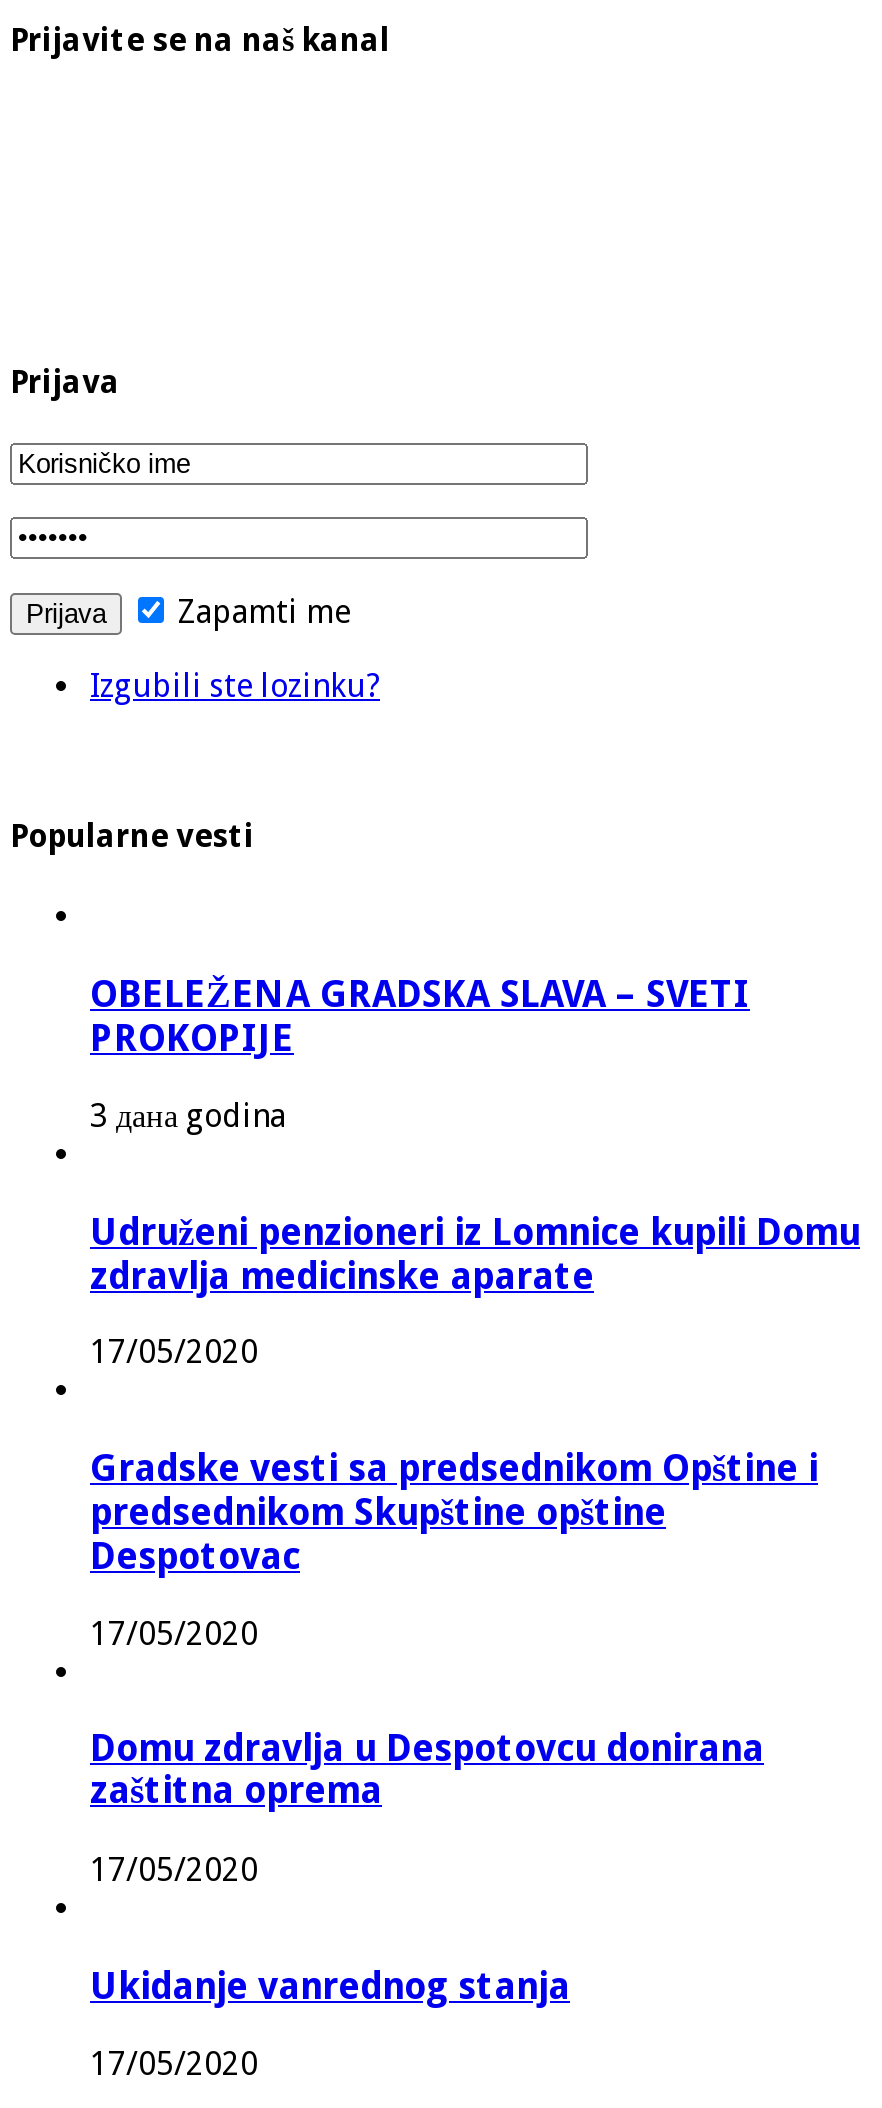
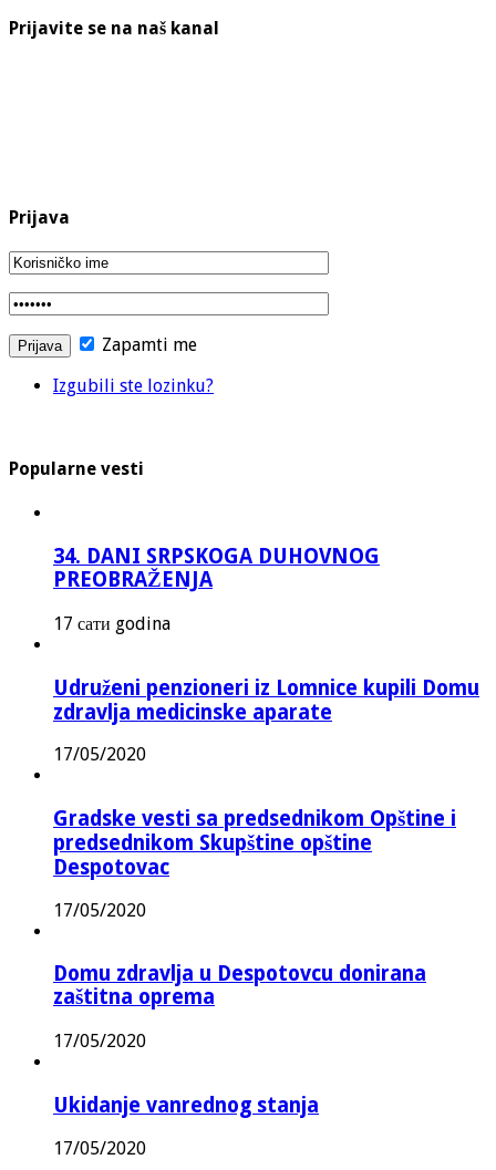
[90,973,750,1059] OBELEŽENA GRADSKA SLAVA – SVETI | PROKOPIJE -> [53,545,380,591] 34. DANI SRPSKOGA DUHOVNOG | PREOBRAŽENJA
[90,1097,286,1135] 3 дана godina -> [53,613,170,634] 17 сати godina

